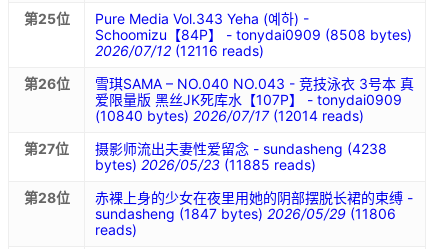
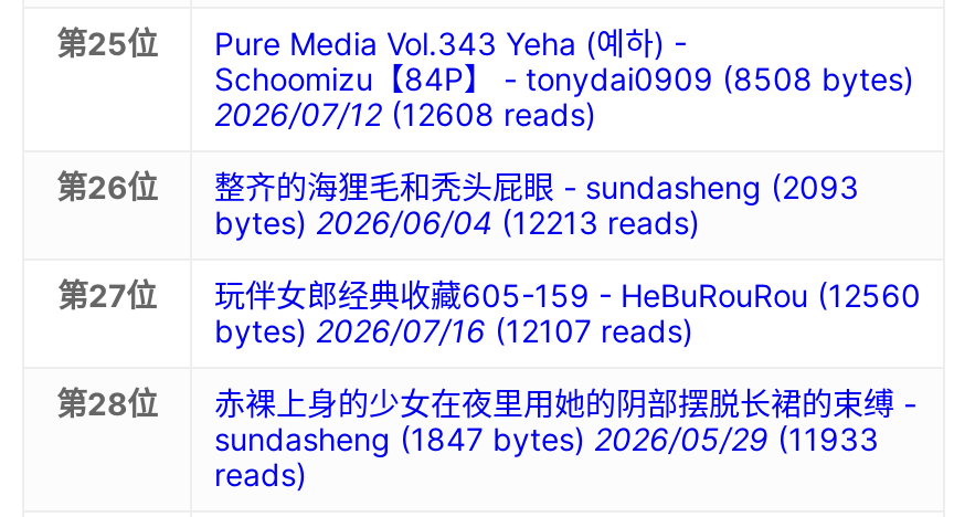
[95,42,264,59] 2026/07/12 (12116 reads) -> [214,95,596,133] 2026/07/12 (12608 reads)
[95,75,414,124] 雪琪SAMA – NO.040 NO.043 - 竞技泳衣 3号本 真 | 爱限量版 黑丝JK死库水【107P】 - tonydai0909 | (10840 bytes) 2026/07/17 (12014 reads) -> [214,168,859,241] 整齐的海狸毛和秃头屁眼 - sundasheng (2093 | bytes) 2026/06/04 (12213 reads)
[95,140,387,173] 摄影师流出夫妻性爱留念 - sundasheng (4238 | bytes) 2026/05/23 (11885 reads) -> [214,276,921,349] 玩伴女郎经典收藏605-159 - HeBuRouRou (12560 | bytes) 2026/07/16 (12107 reads)
[95,205,396,222] sundasheng (1847 bytes) 2026/05/29 (11806 -> [214,420,879,457] sundasheng (1847 bytes) 2026/05/29 (11933

